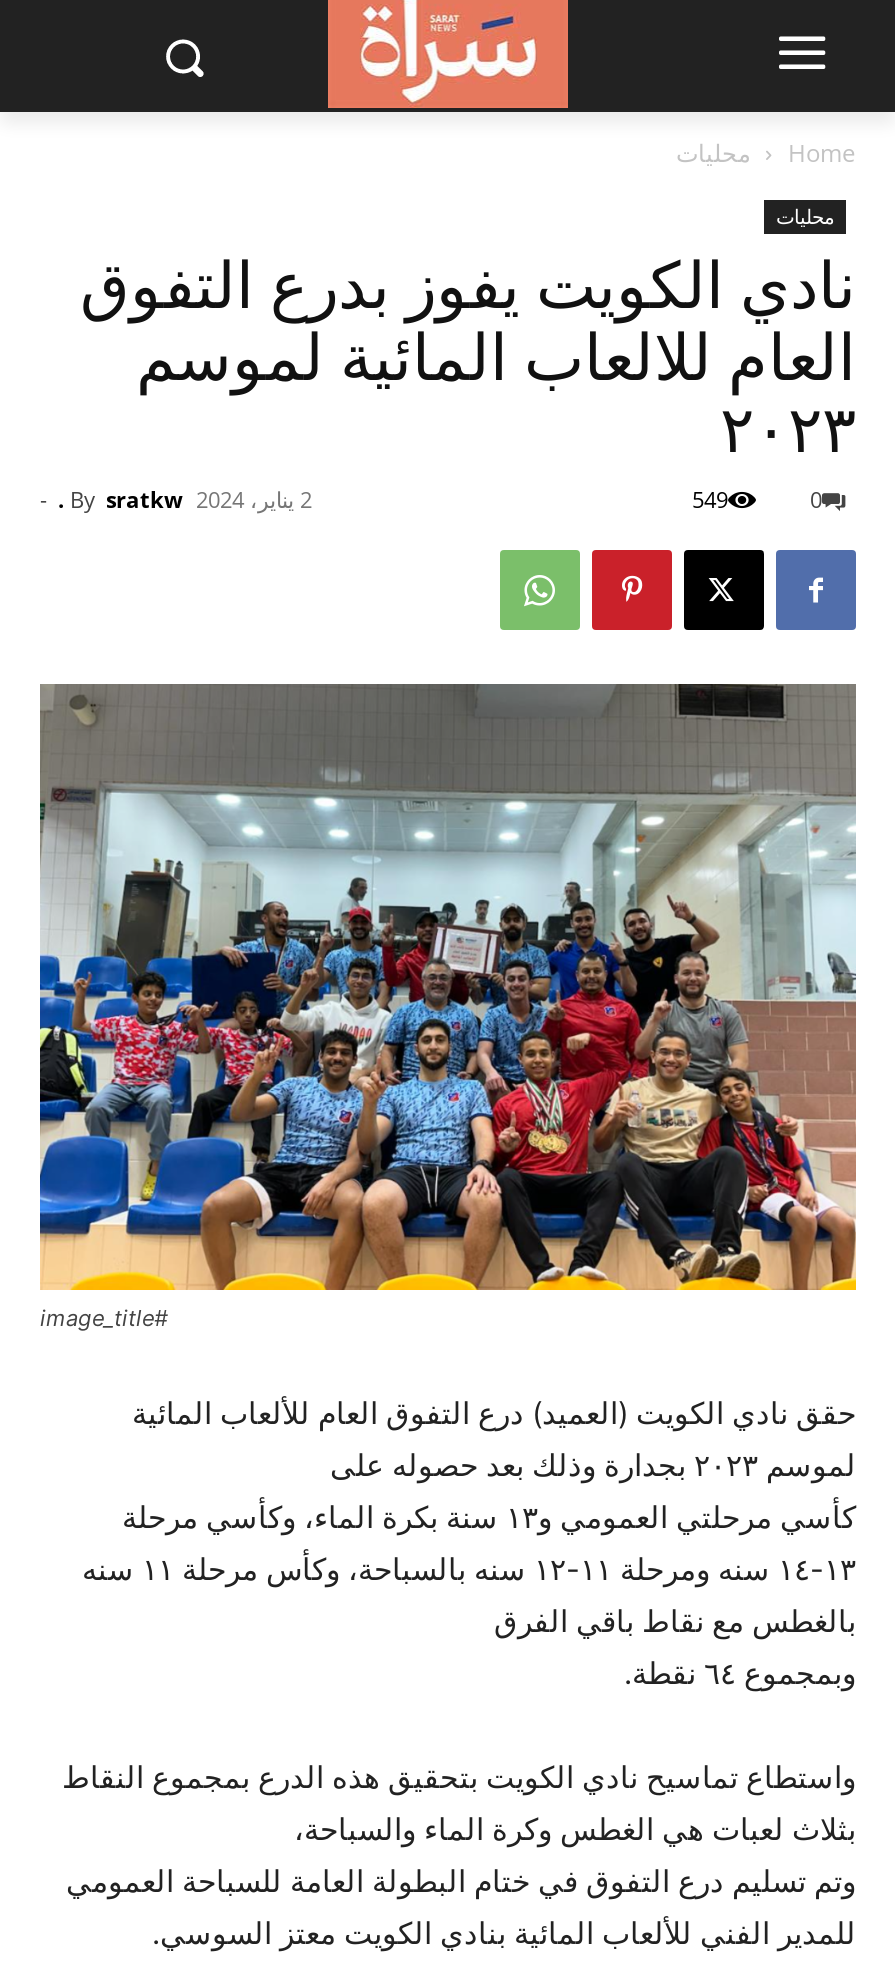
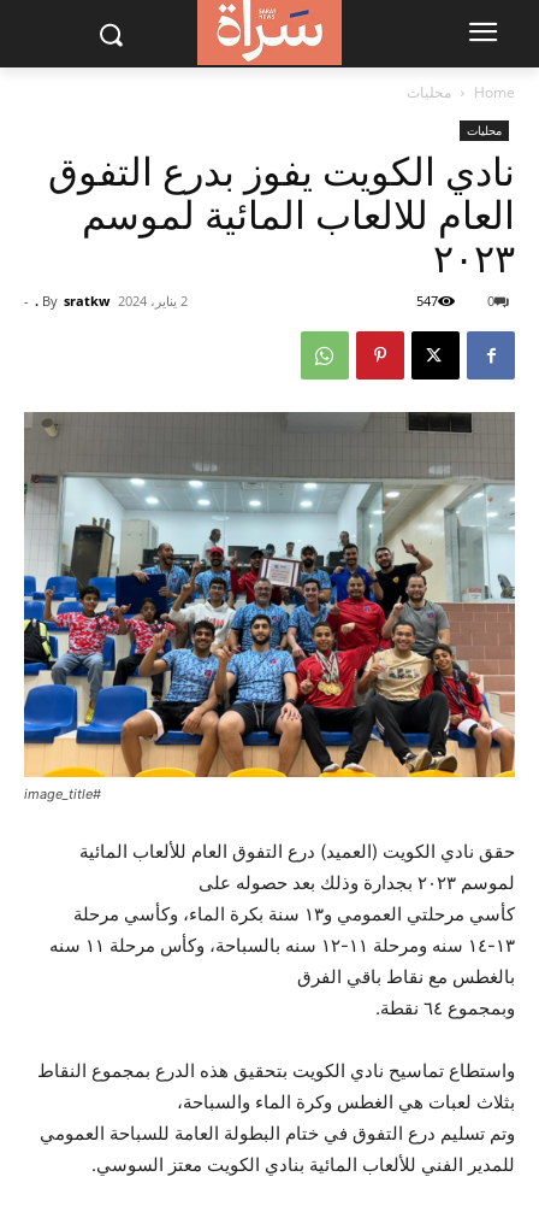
[692,484,728,514] 549 -> [416,292,438,310] 547

